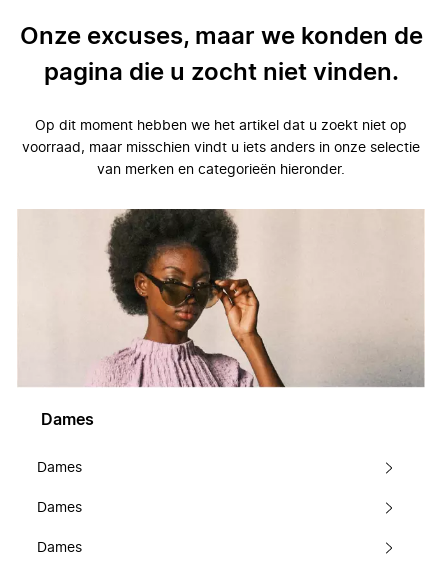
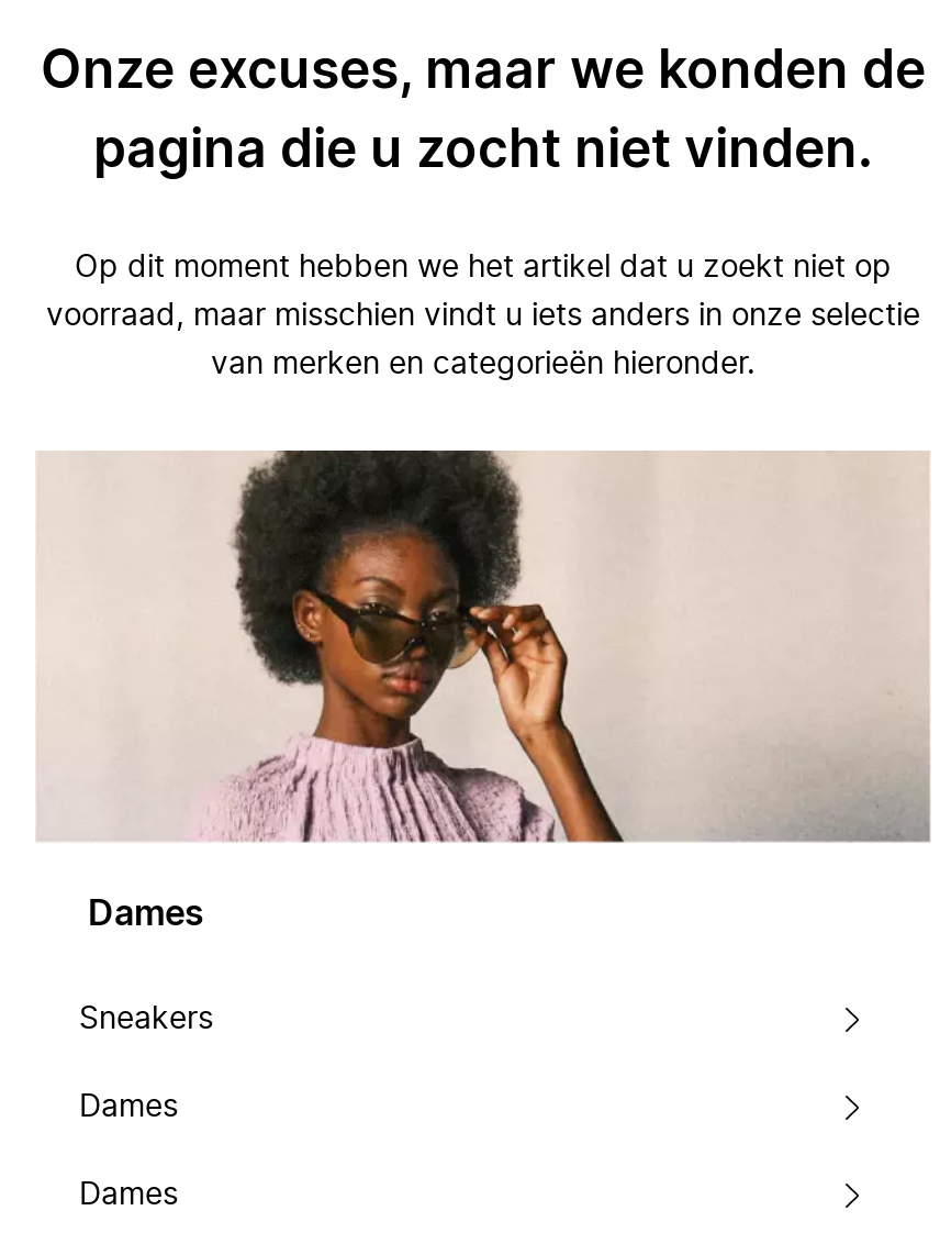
[37,460,82,474] Dames -> [79,1003,213,1034] Sneakers

